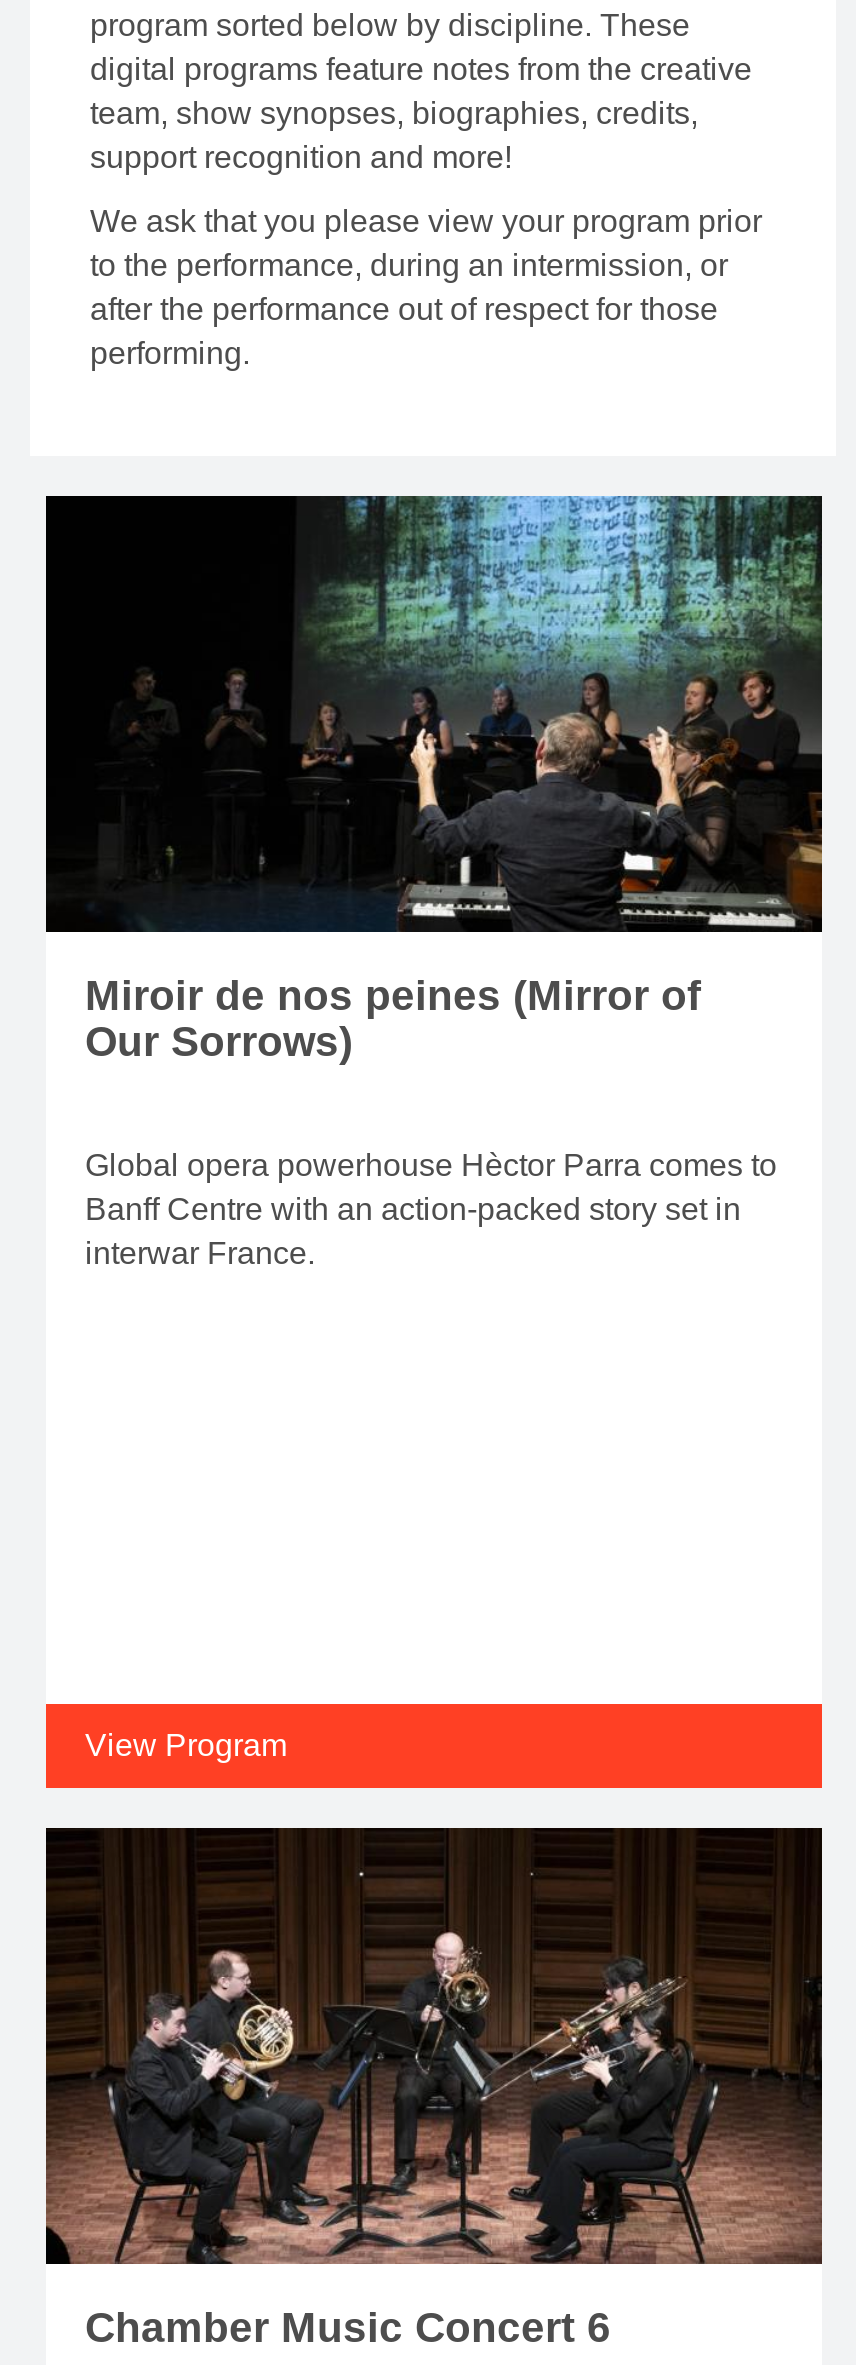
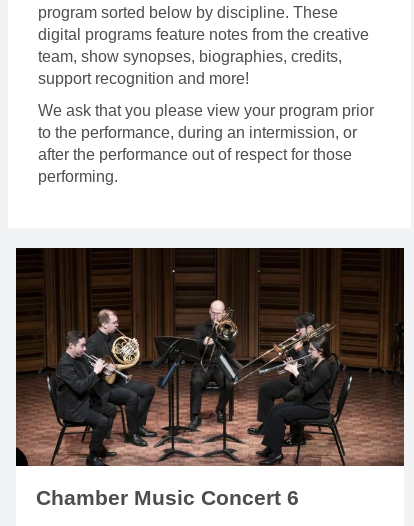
[44,494,822,1270] [image] | Miroir de nos peines (Mirror of | Our Sorrows) | Global opera powerhouse Hèctor Parra comes to | Banff Centre with an action-packed story set in | interwar France. -> none
[85,1727,287,1761] View Program -> none

